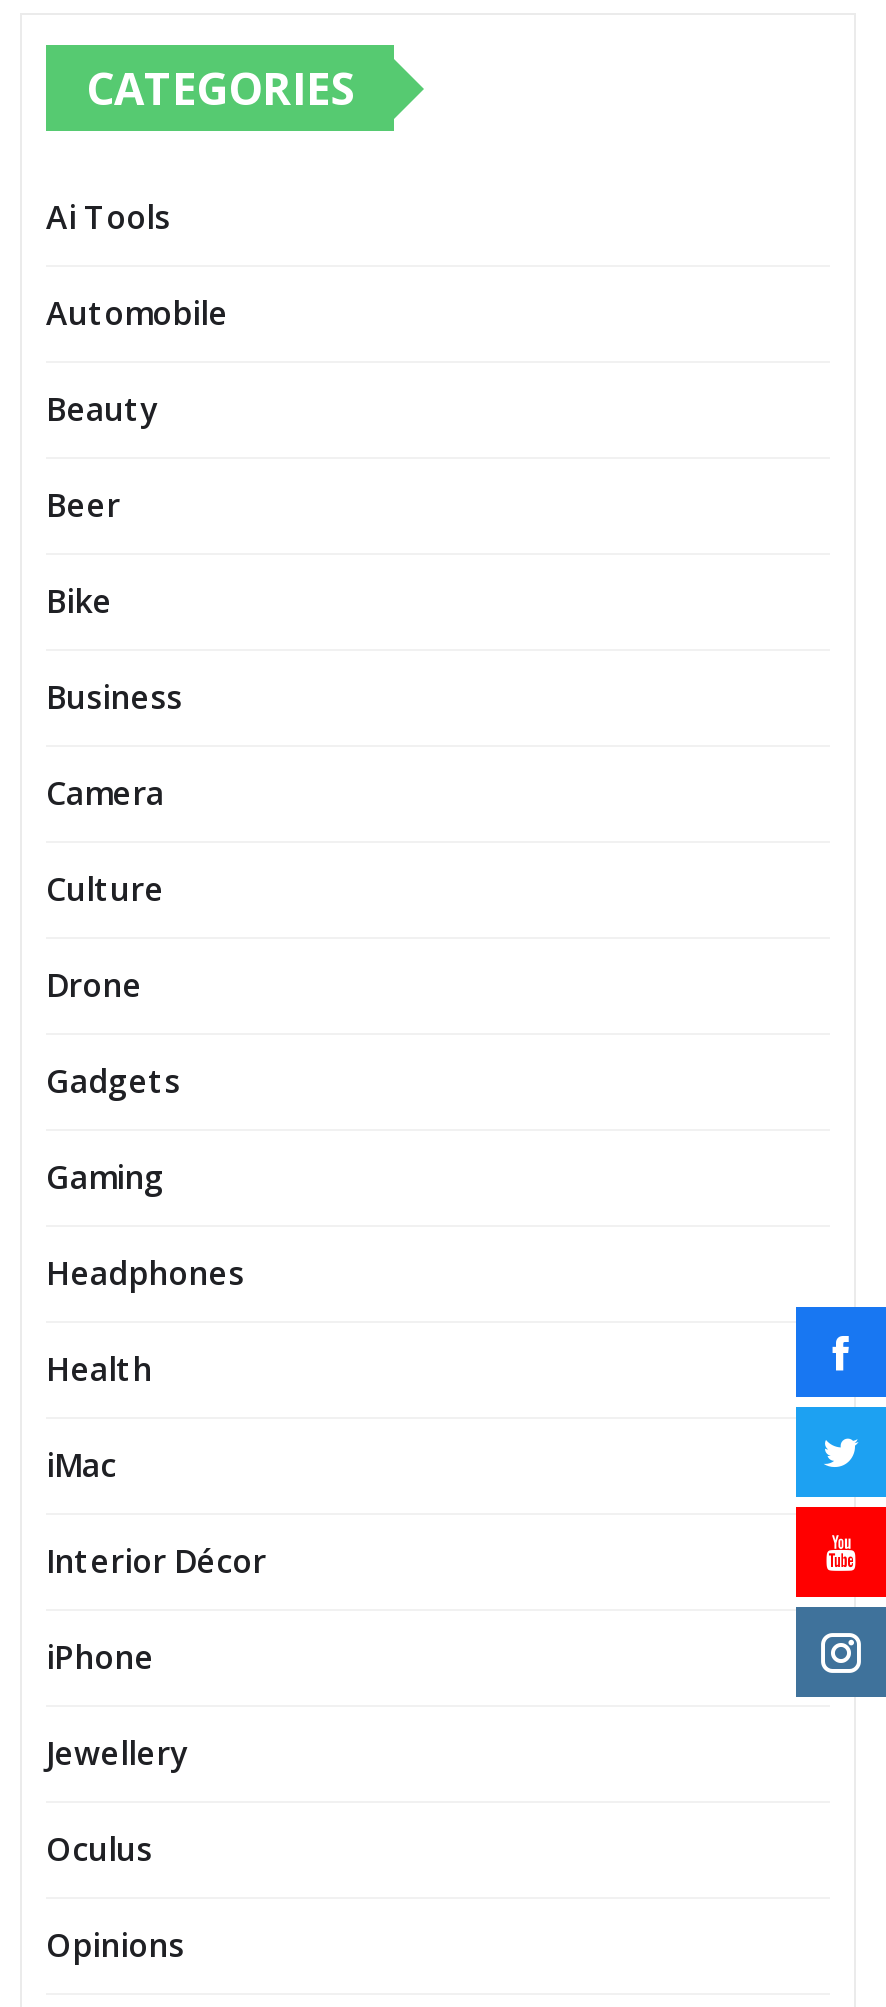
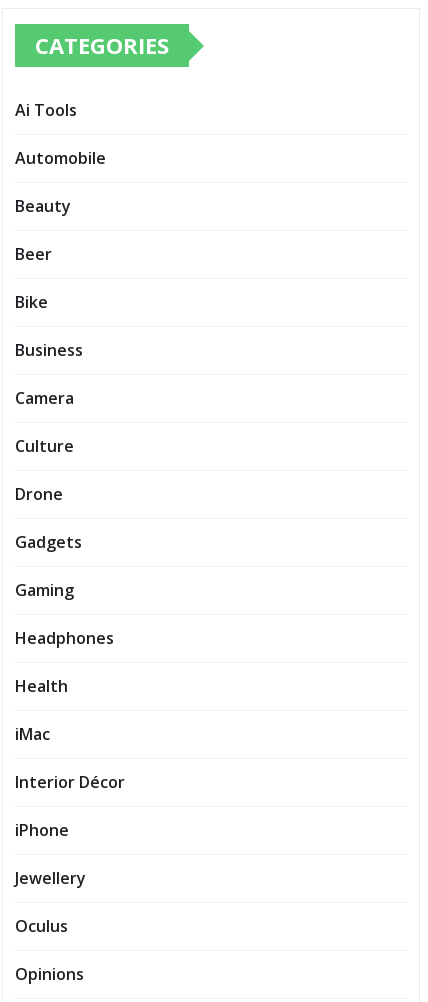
[794,1305,880,1699] [image] -> none

